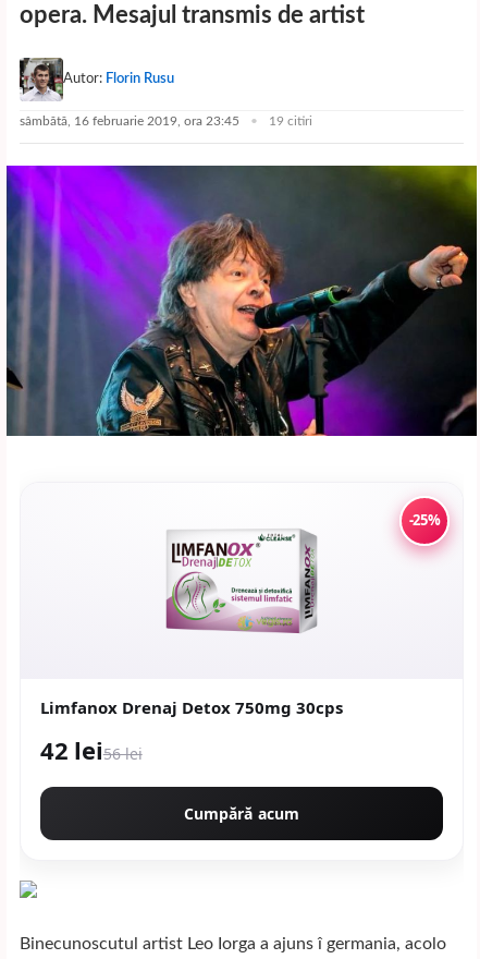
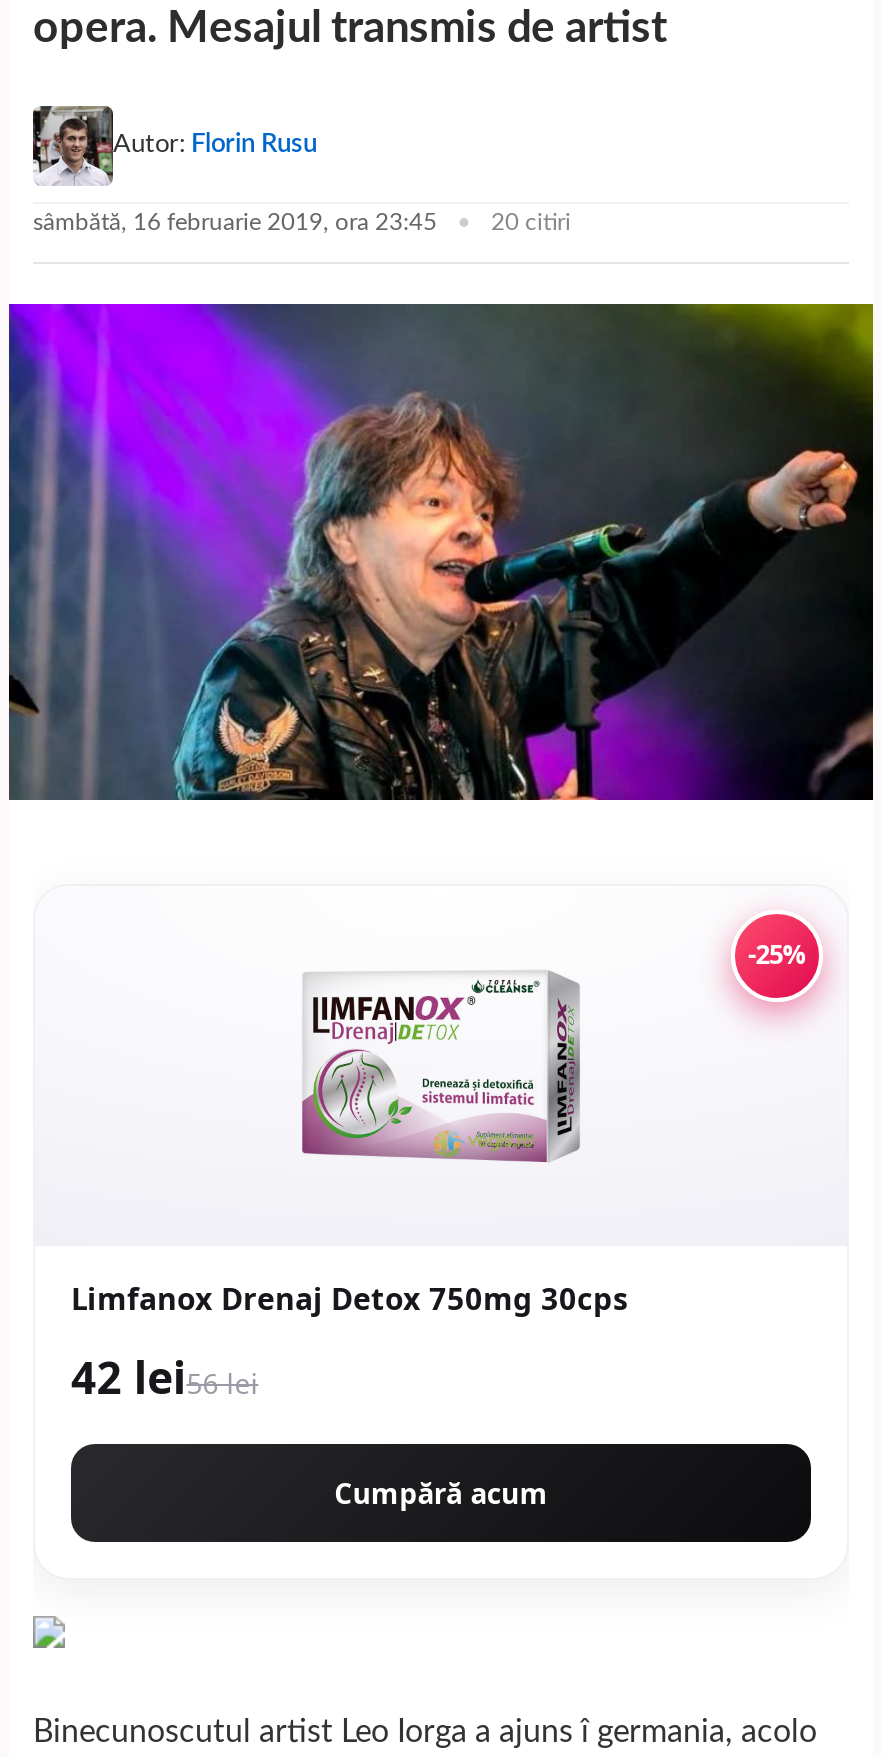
[269,114,312,128] 19 citiri -> [491,210,571,234] 20 citiri

